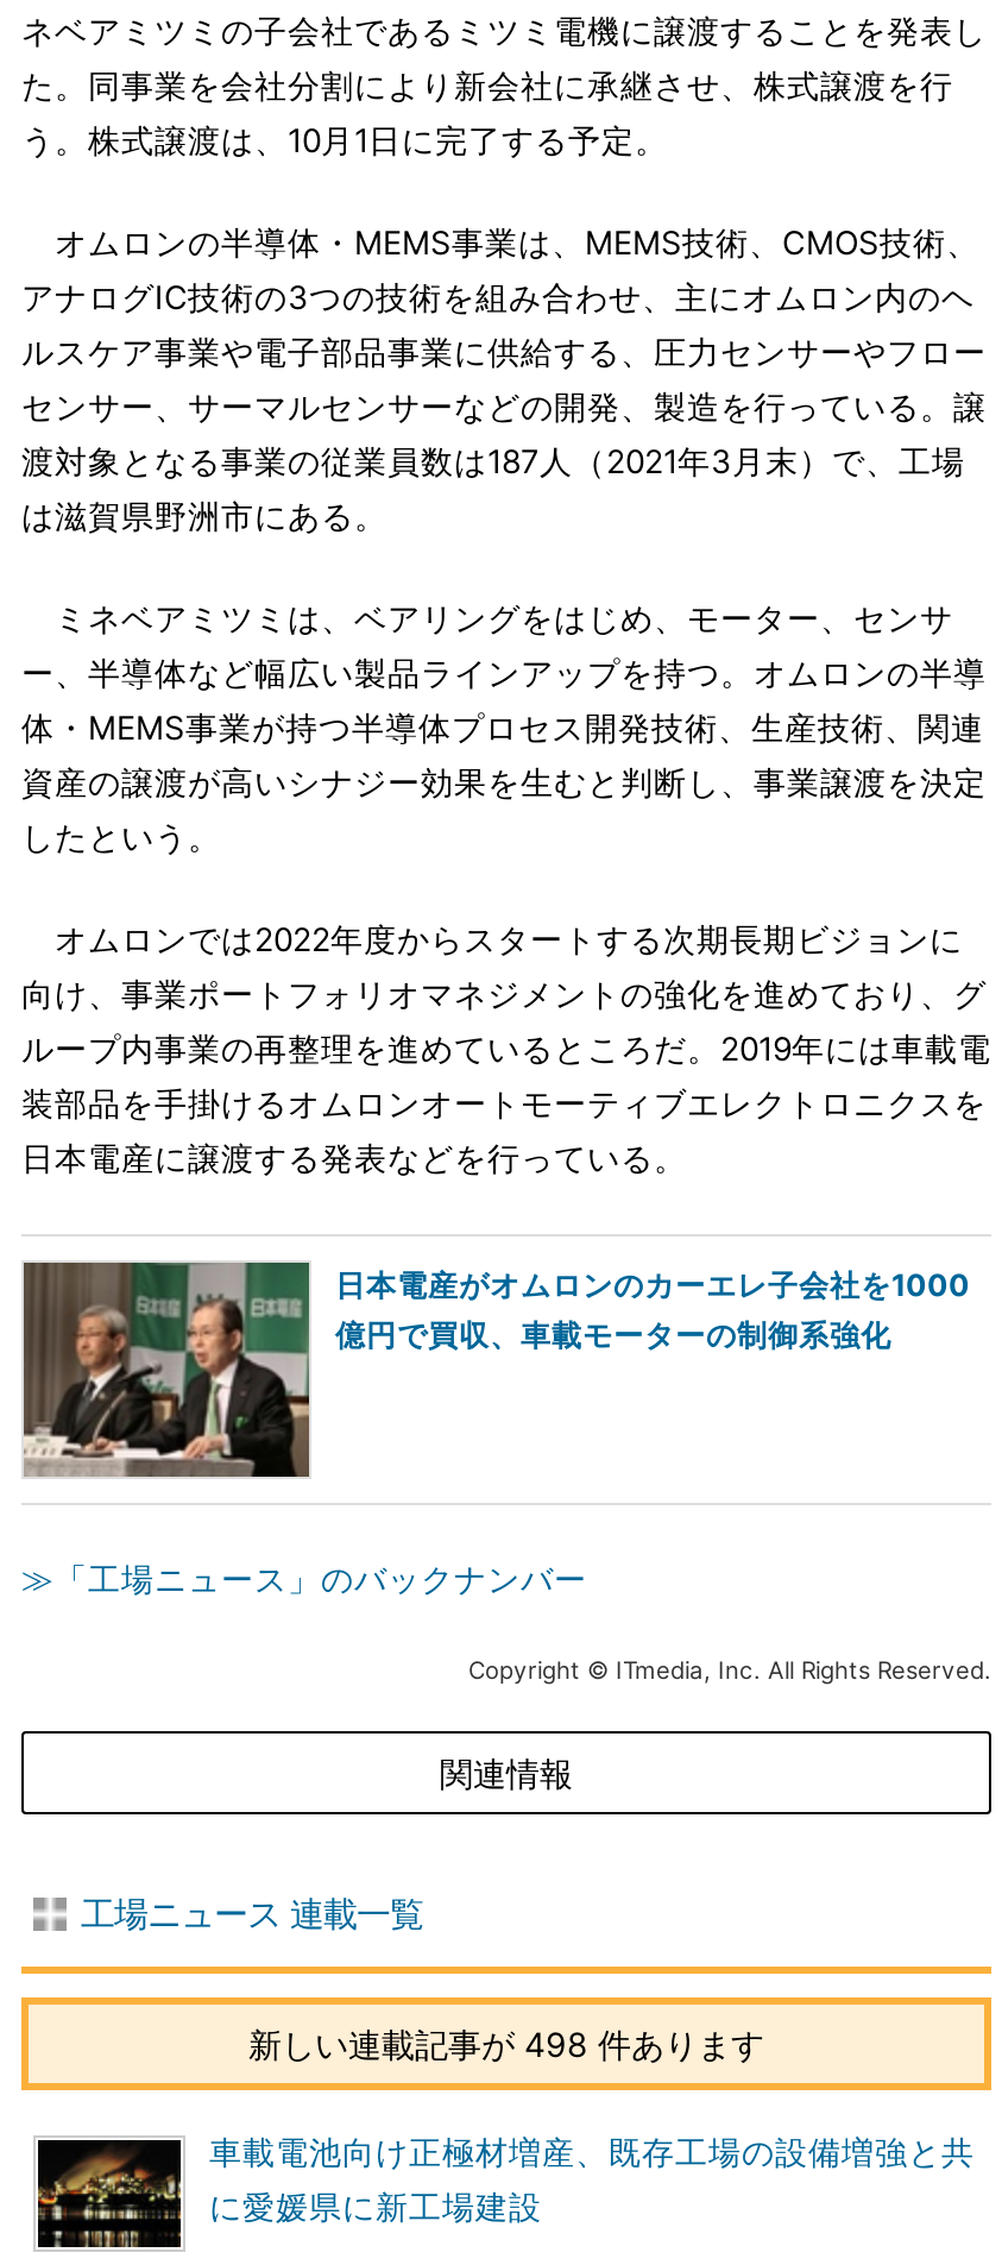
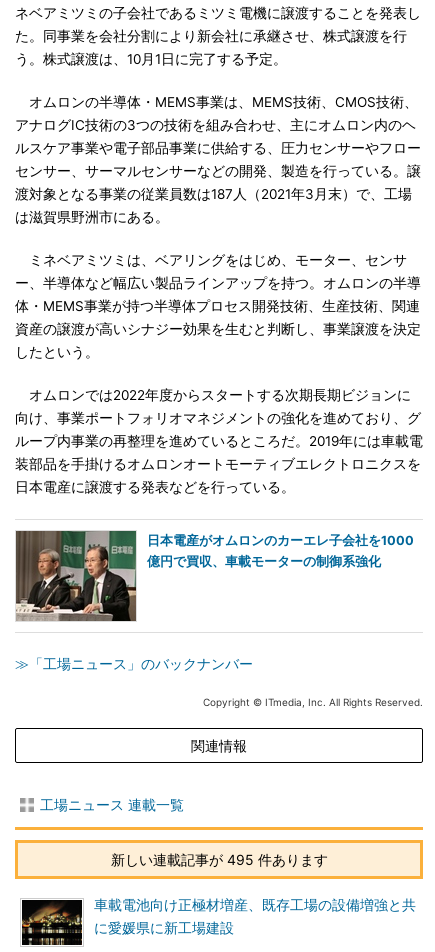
[248,2024,764,2064] 新しい連載記事が 498 件あります -> [110,851,327,868] 新しい連載記事が 495 件あります

